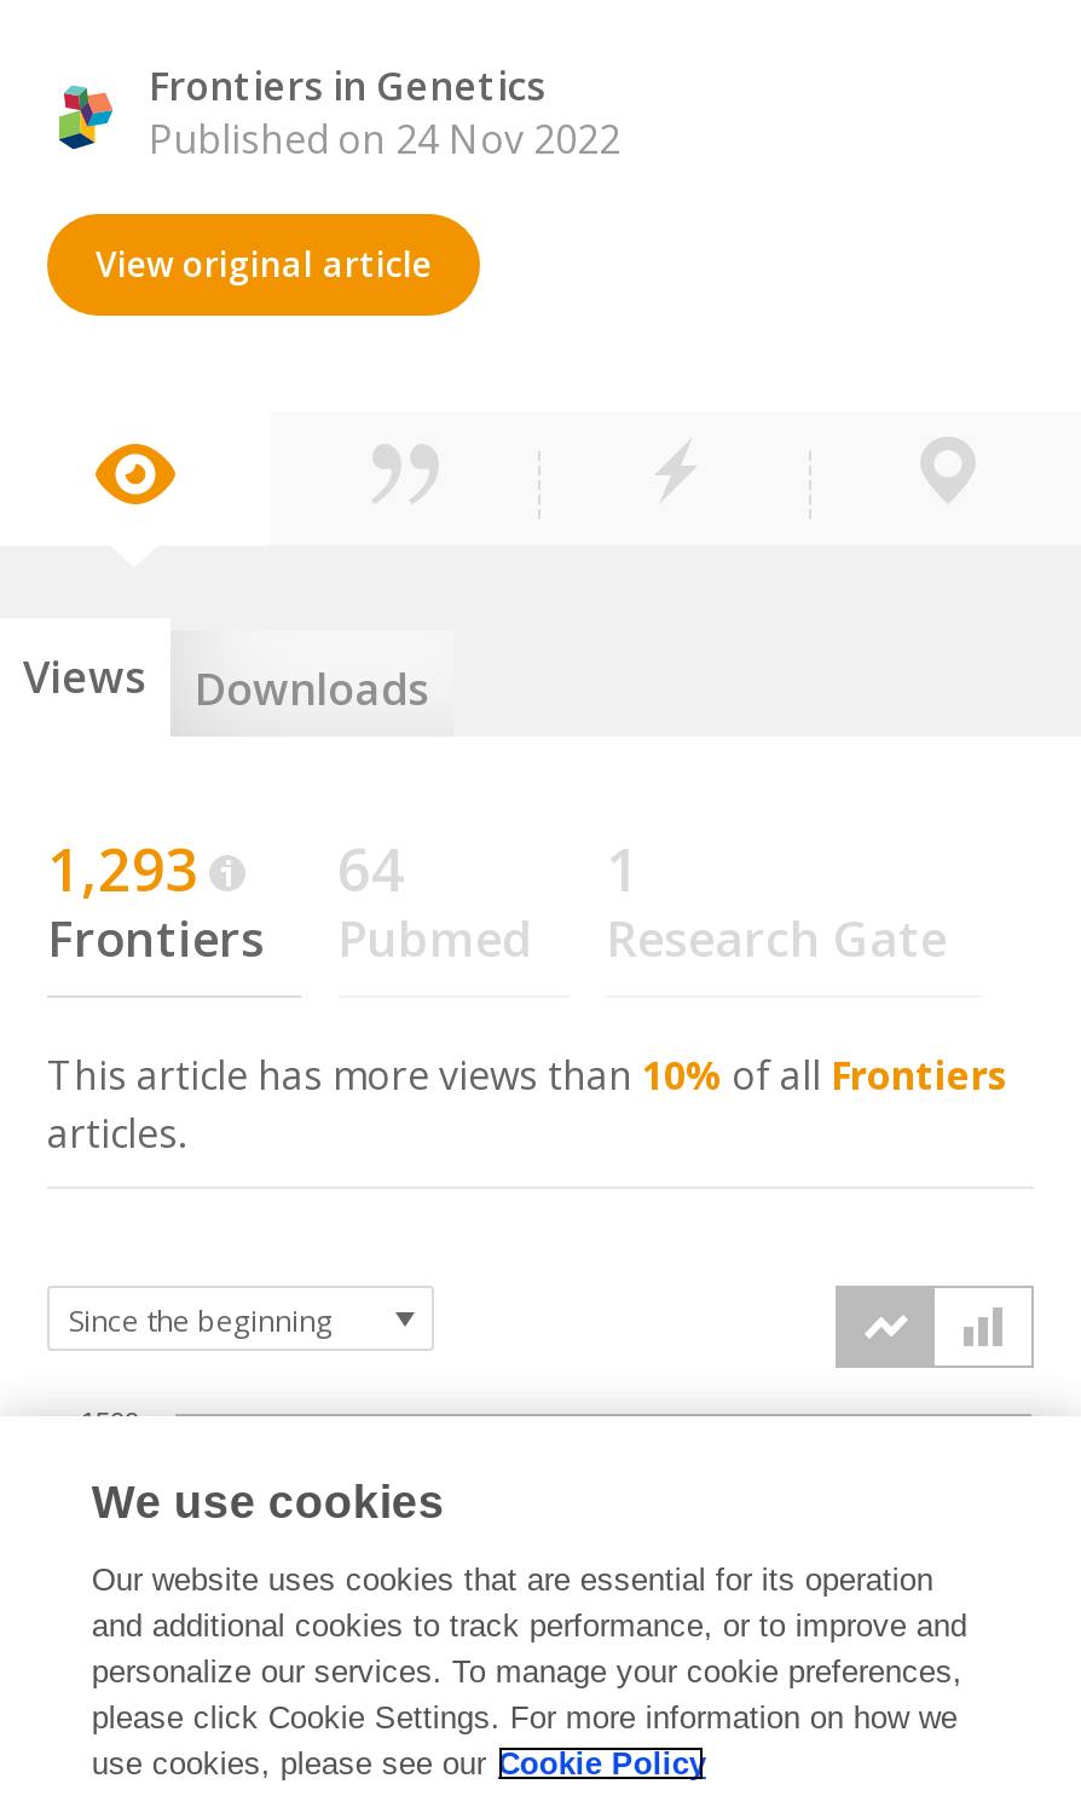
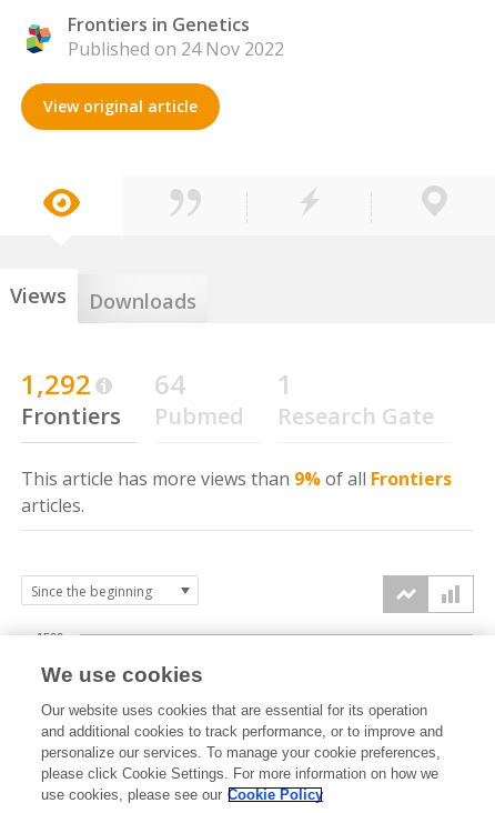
[47,828,200,908] 1,293 -> [21,365,91,402] 1,292
[47,1049,1007,1102] This article has more views than 10% of all Frontiers -> [21,466,452,491] This article has more views than 9% of all Frontiers

